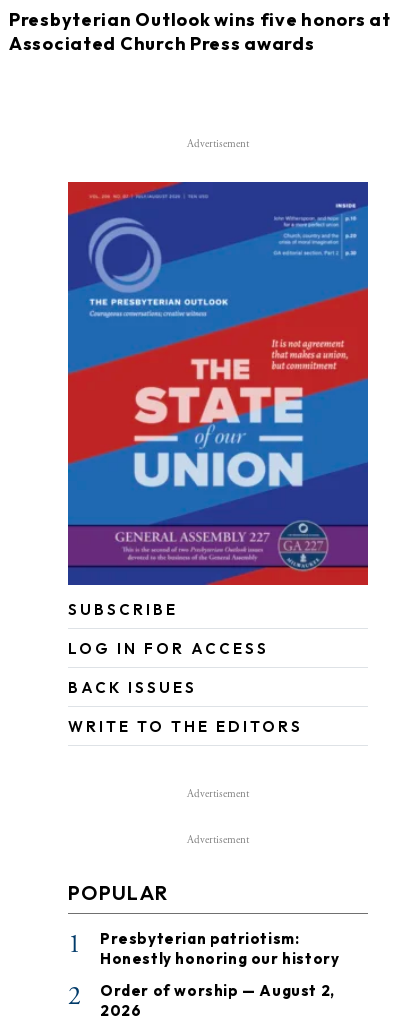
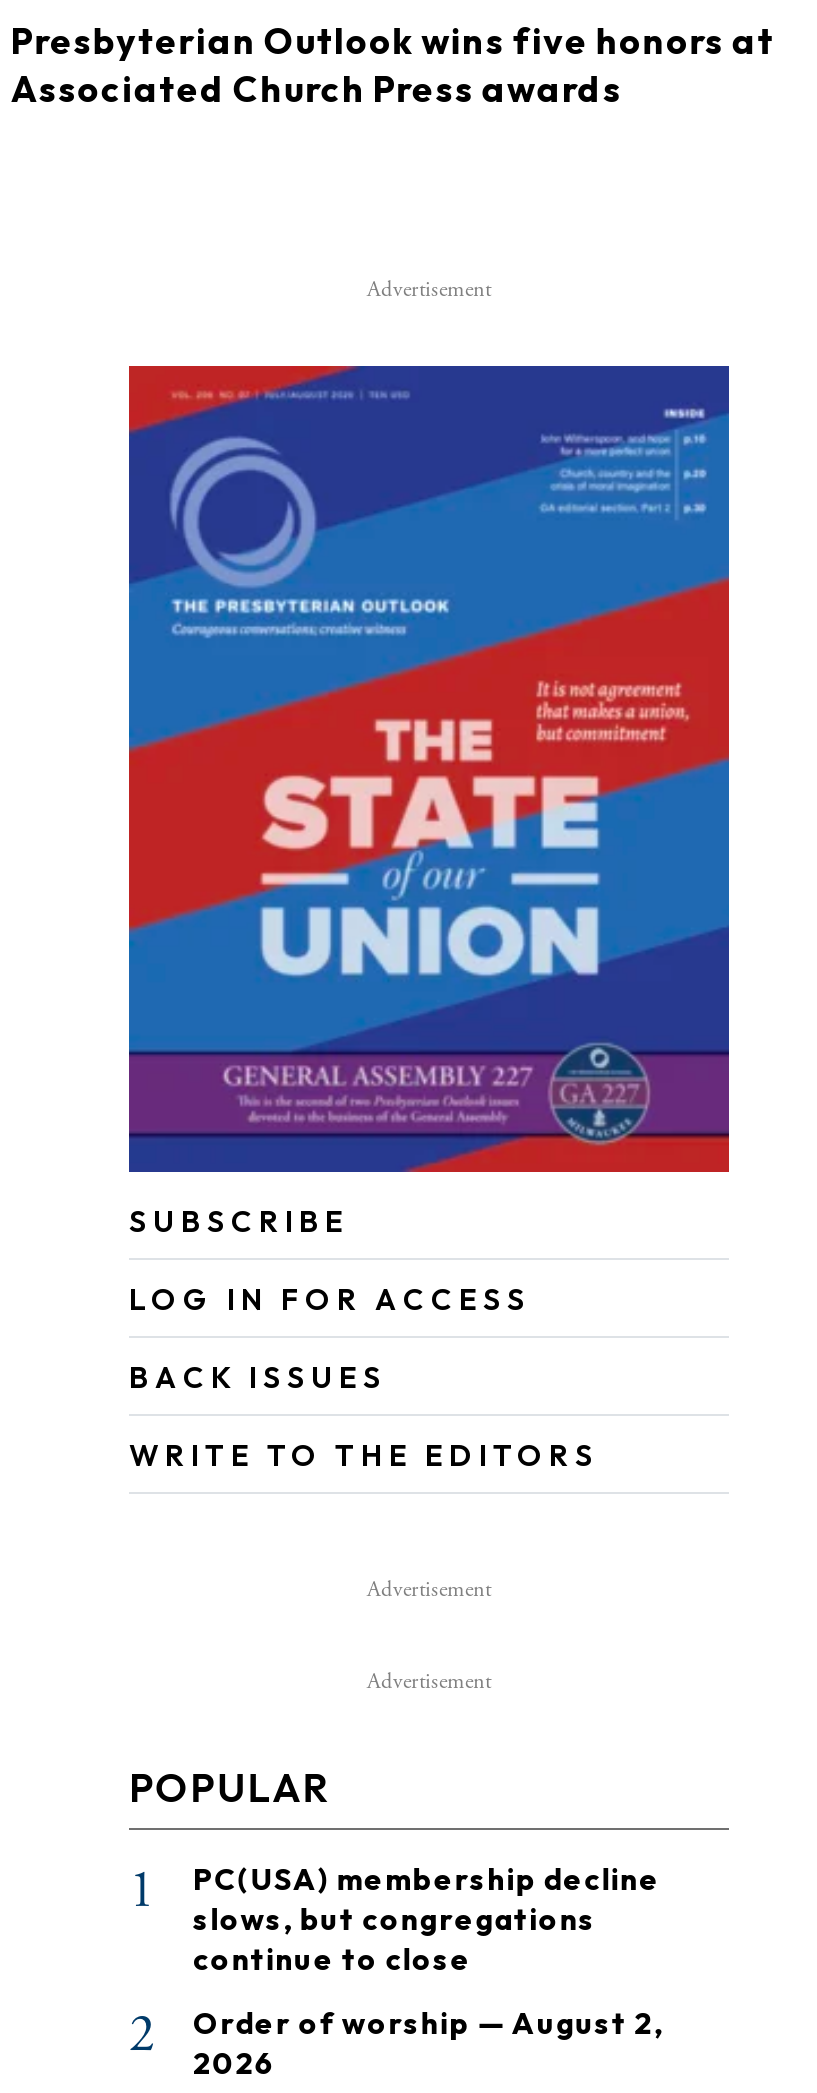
[100,929,339,968] Presbyterian patriotism: | Honestly honoring our history -> [193,1859,660,1977] PC(USA) membership decline | slows, but congregations | continue to close

